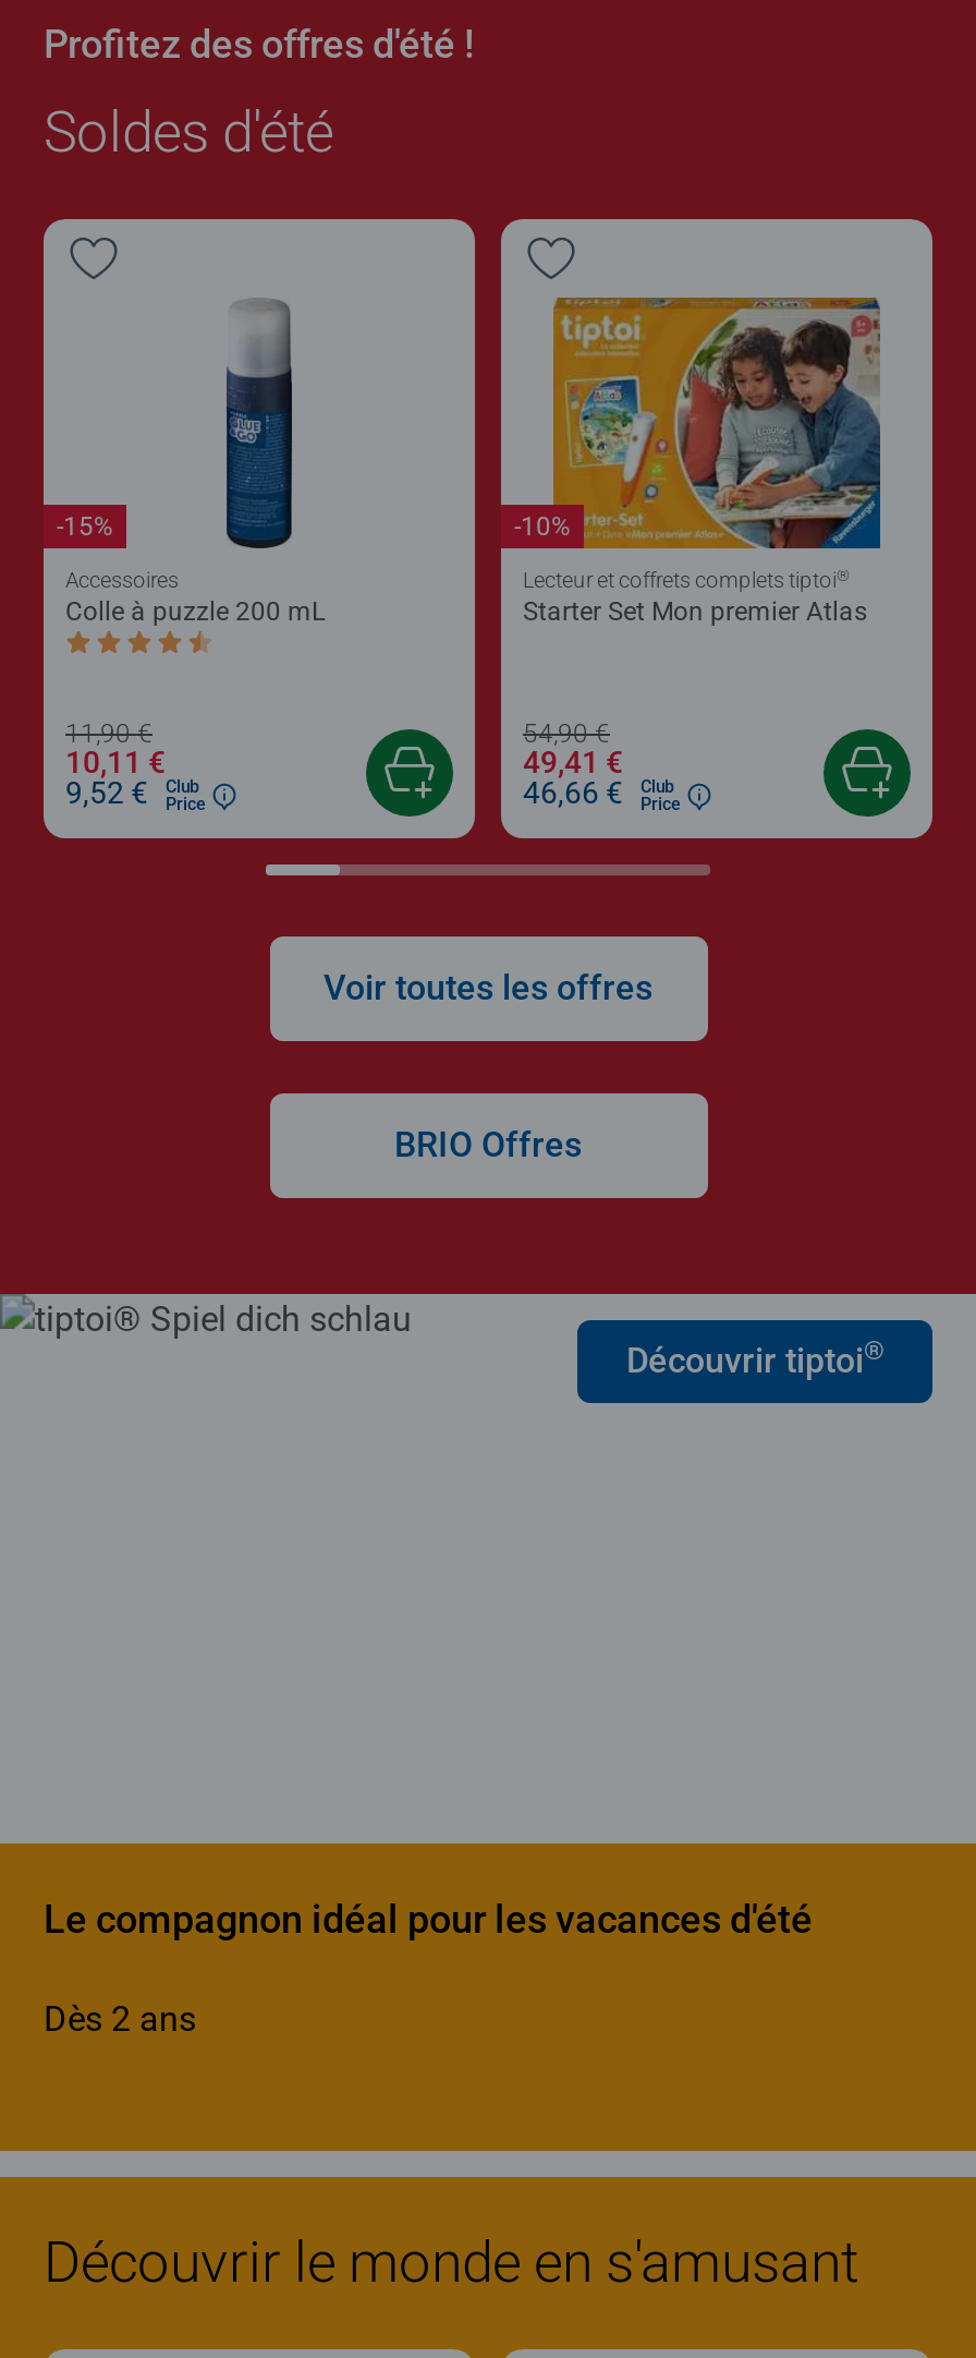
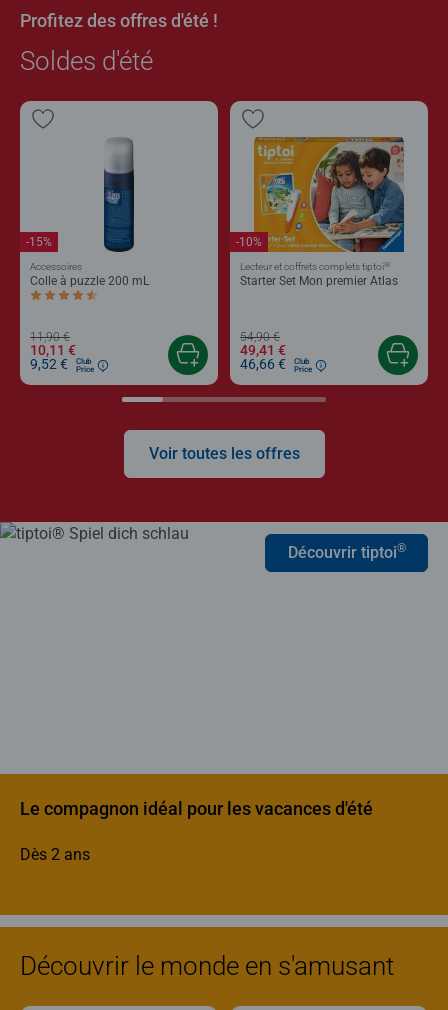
[394,1125,582,1166] BRIO Offres -> none

